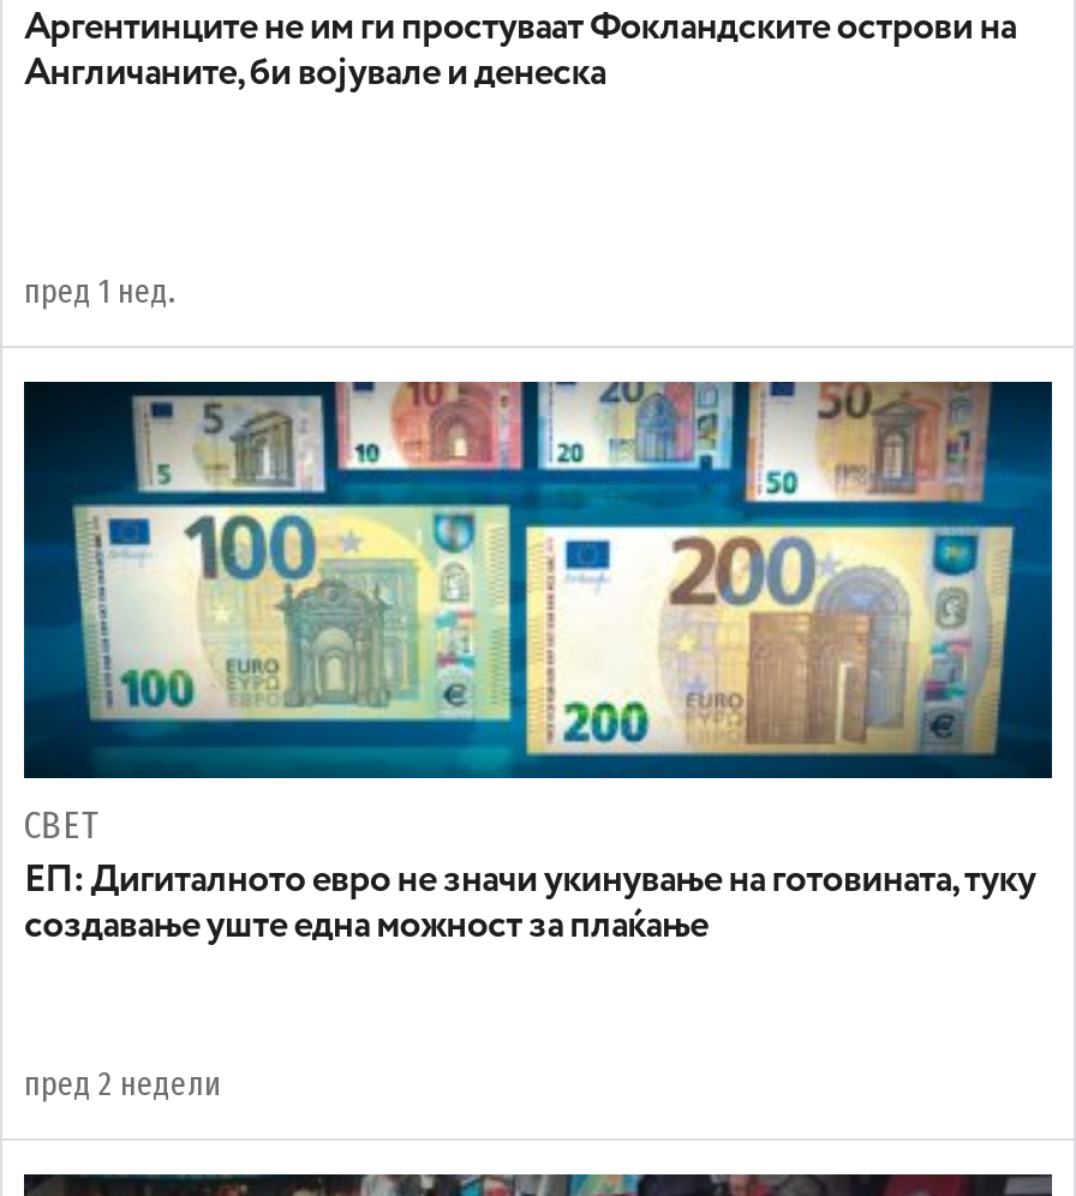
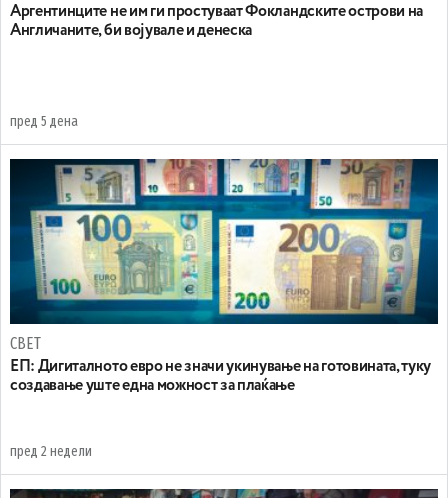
[24,271,175,312] пред 1 нед. -> [10,113,78,130] пред 5 дена

